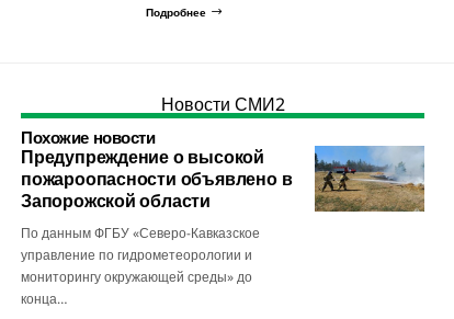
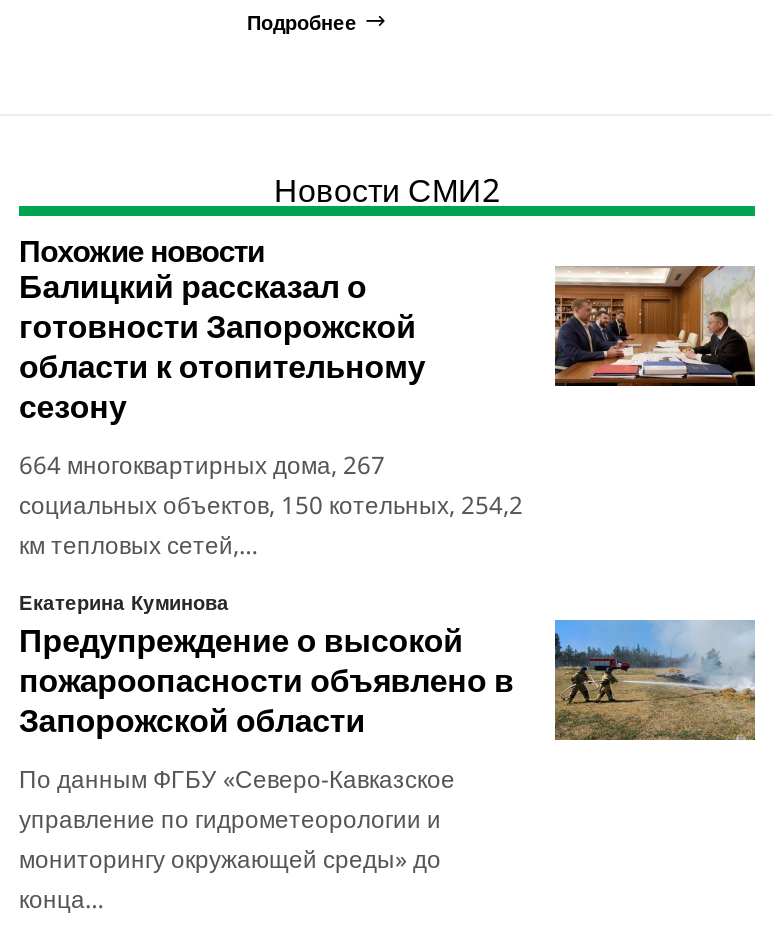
none -> [19,264,757,616] [image] | Балицкий рассказал о | готовности Запорожской | области к отопительному | сезону | 664 многоквартирных дома, 267 | социальных объектов, 150 котельных, 254,2 | км тепловых сетей,… | Екатерина Куминова

